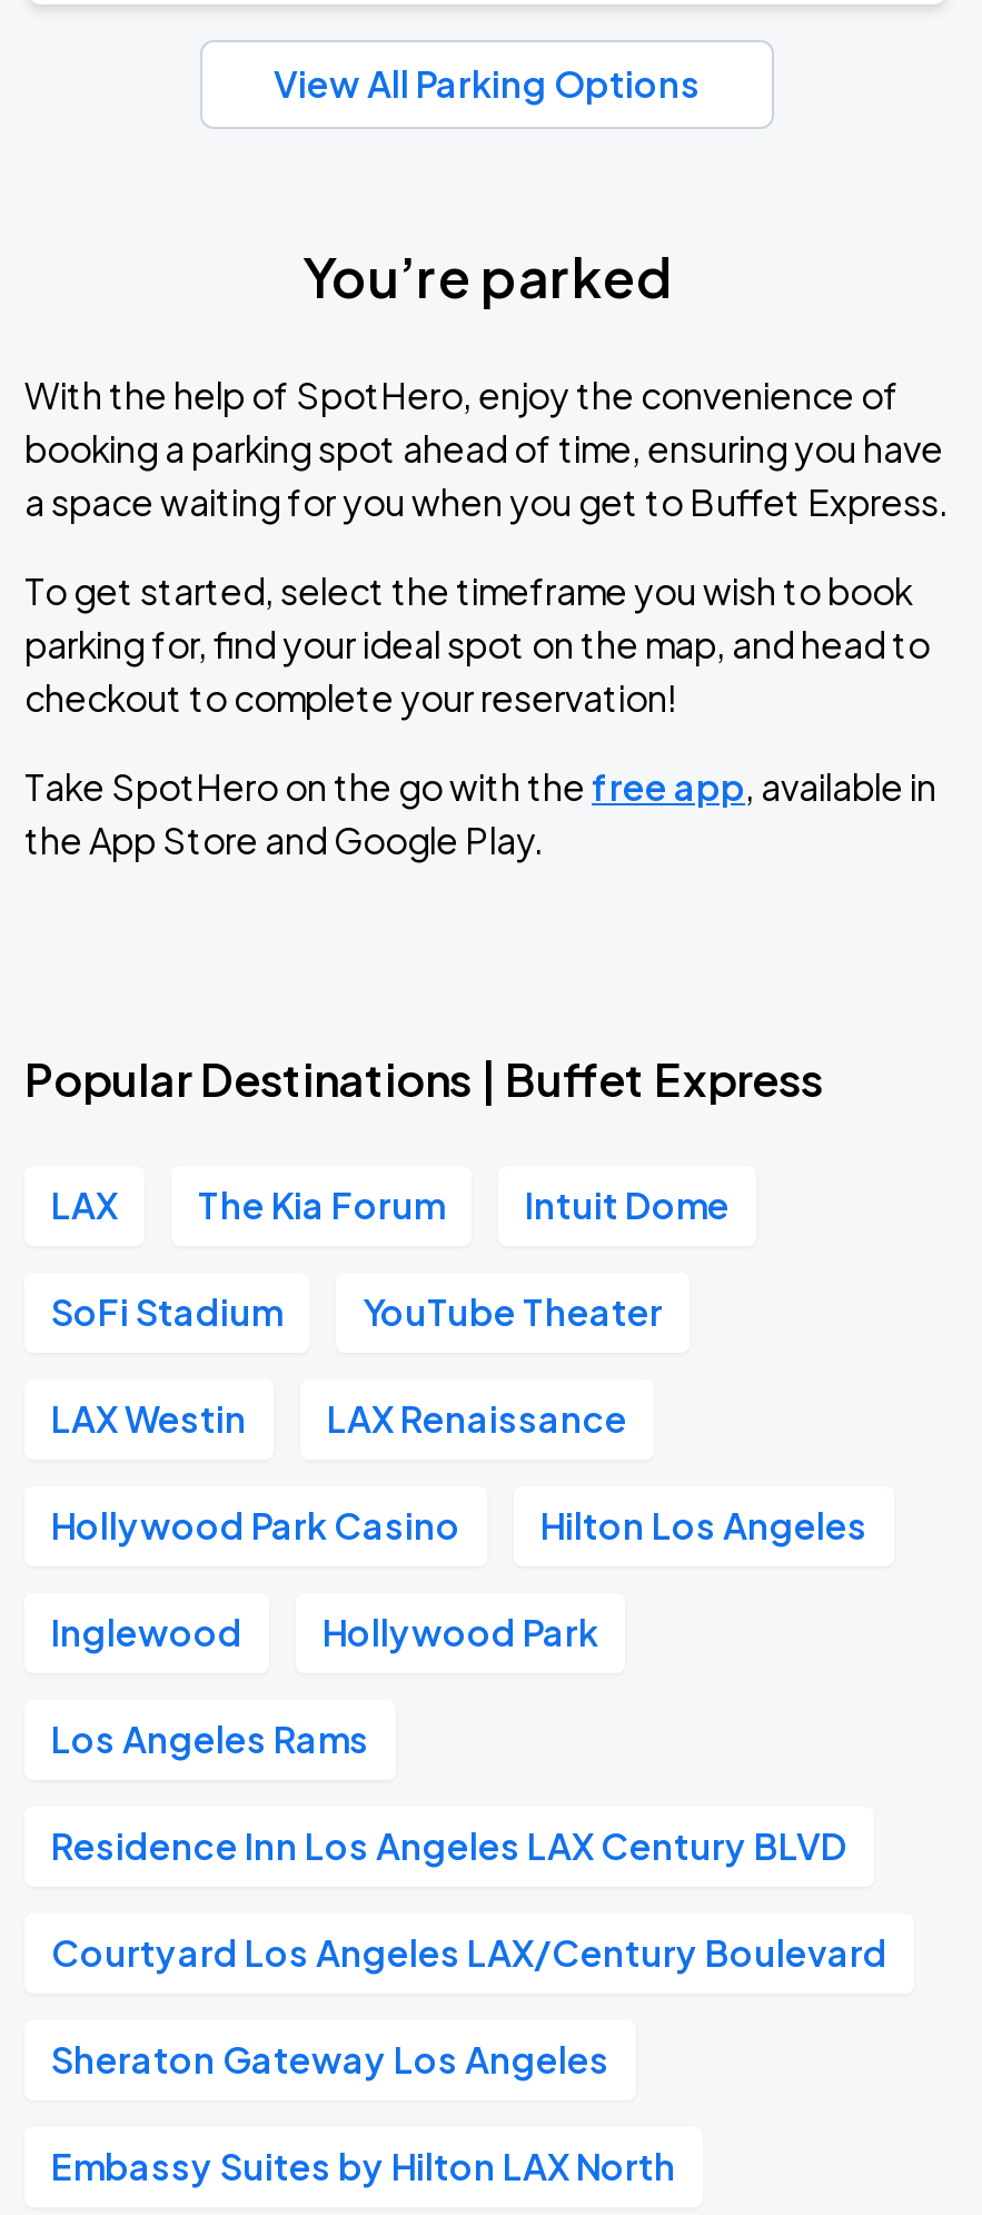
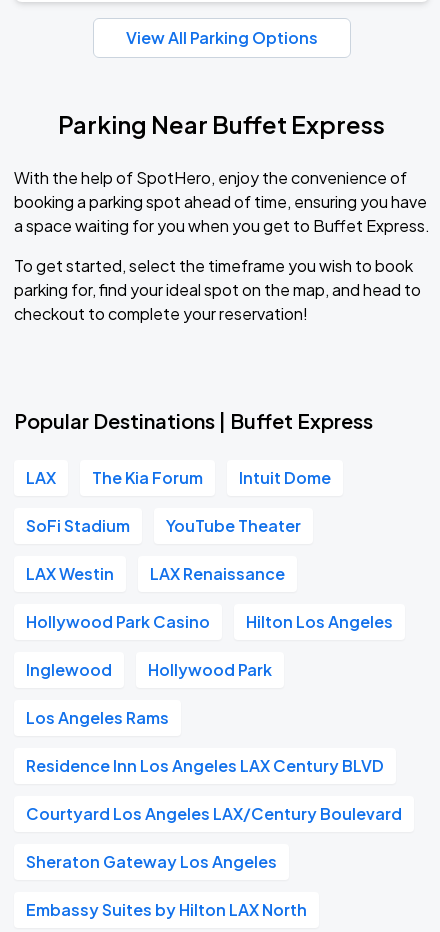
[302,243,672,309] You’re parked -> [58,109,385,139] Parking Near Buffet Express
[24,763,936,863] Take SpotHero on the go with the free app, available in | the App Store and Google Play. -> none

